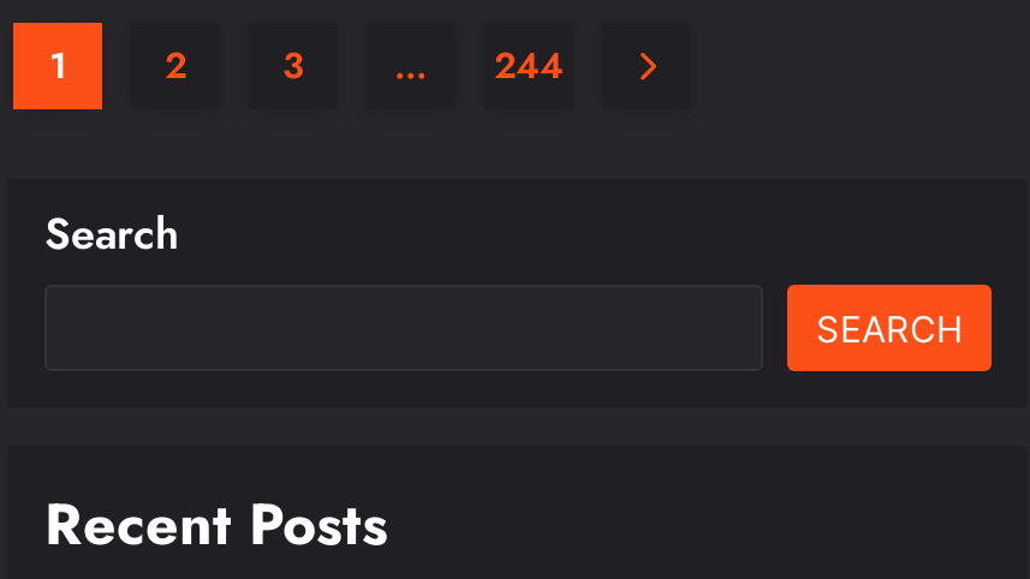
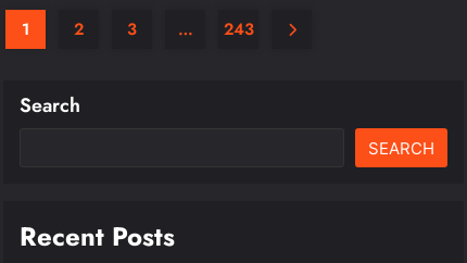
[494,40,564,93] 244 -> [223,18,254,42] 243

